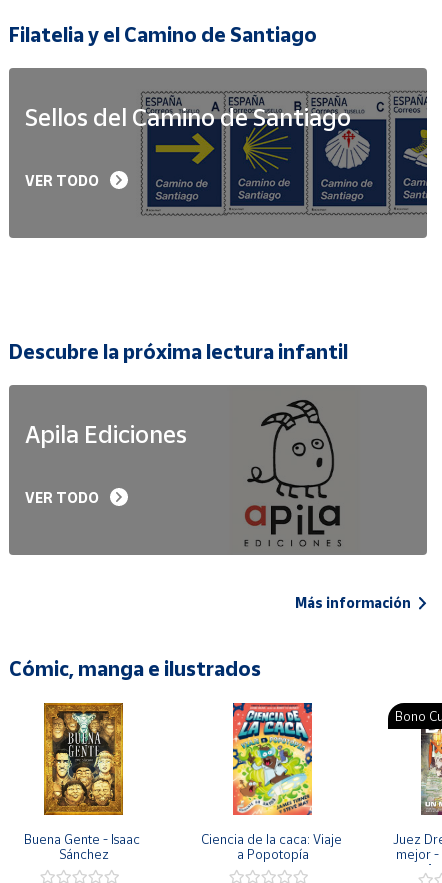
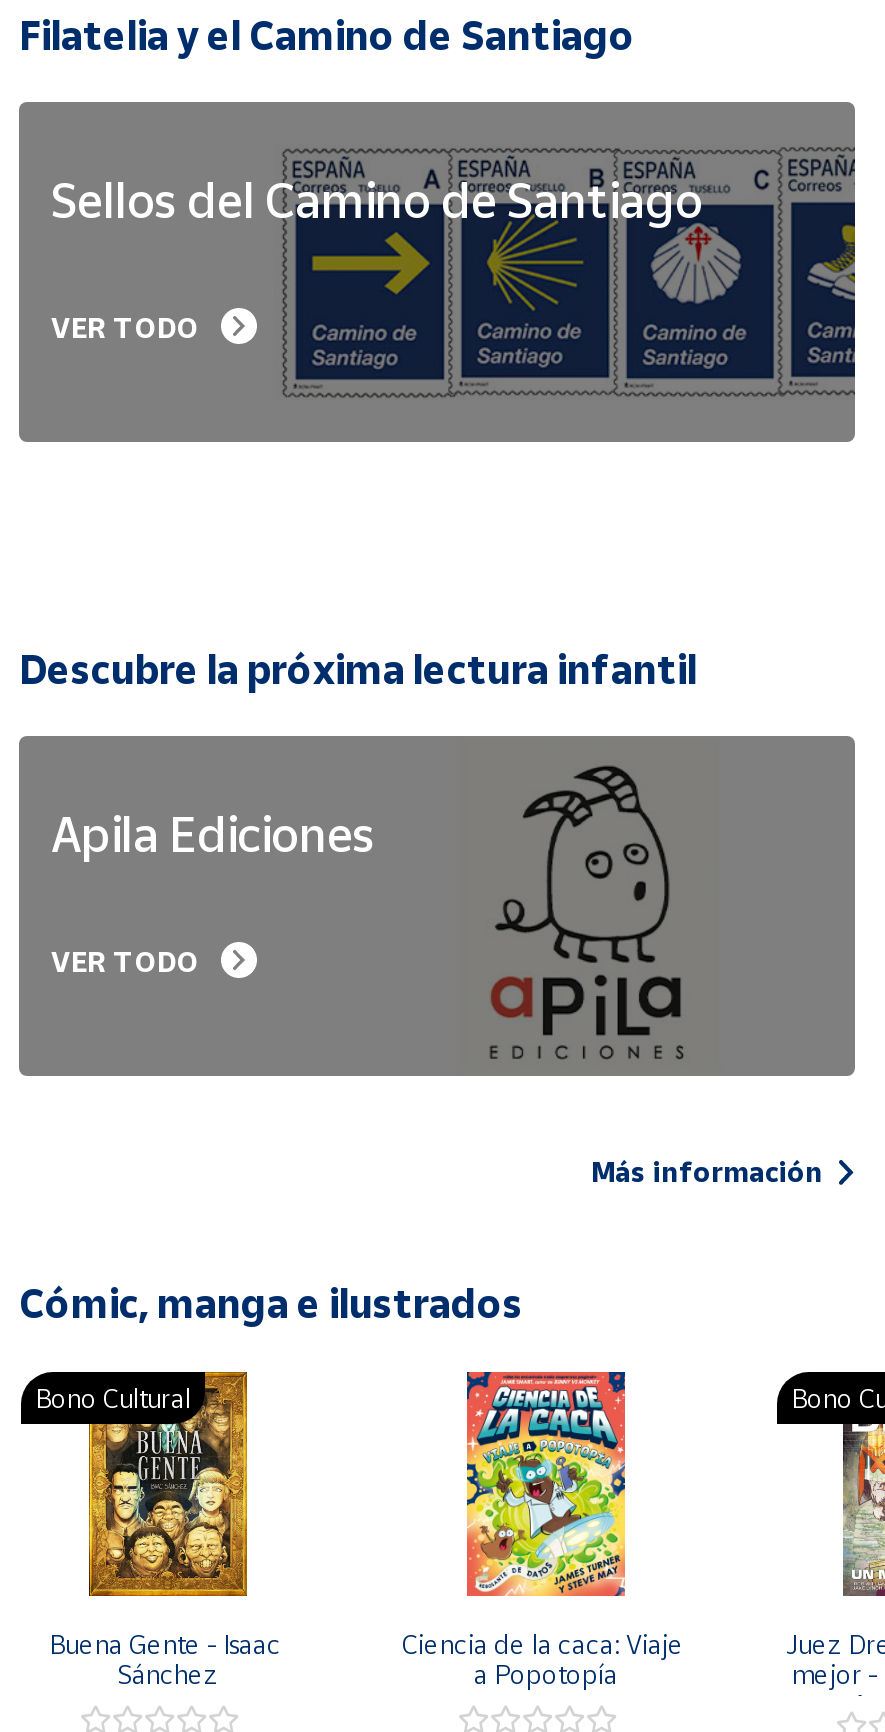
none -> [35,1383,191,1415] Bono Cultural

